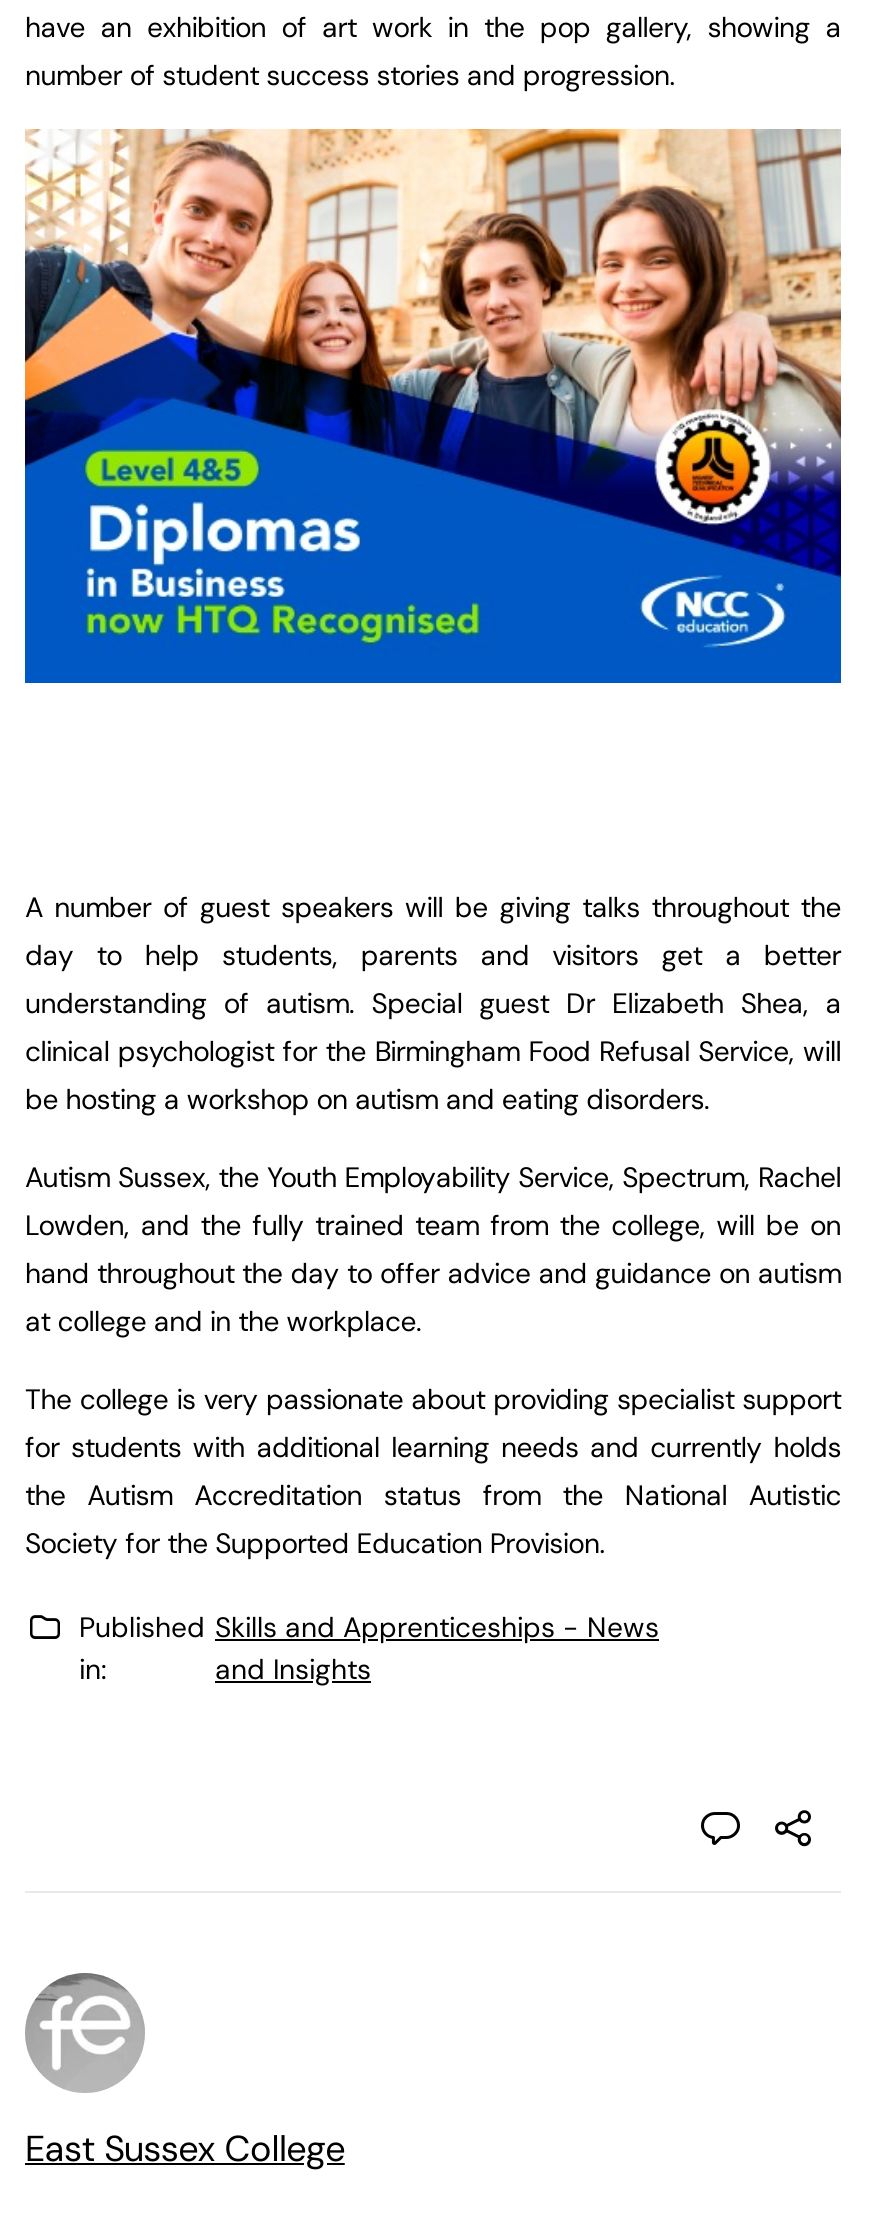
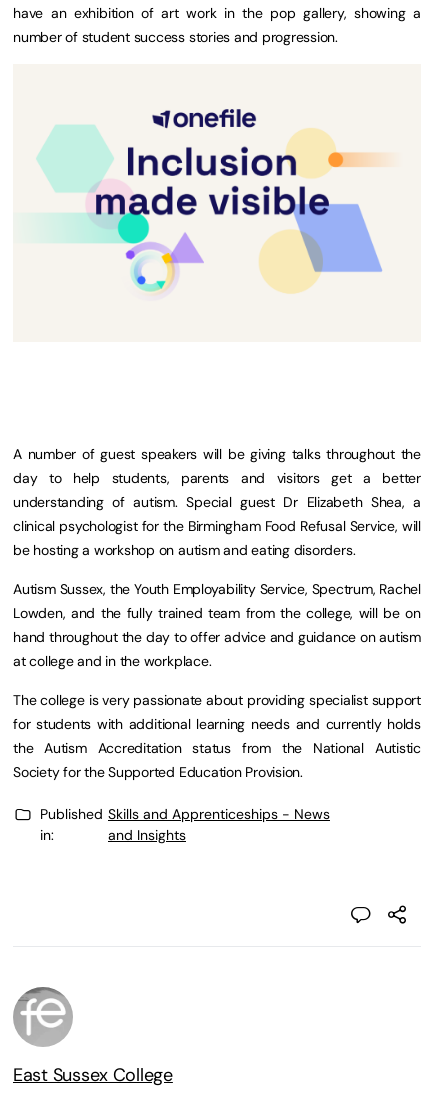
[23,128,843,686] [image] -> [13,65,421,342] [image]

